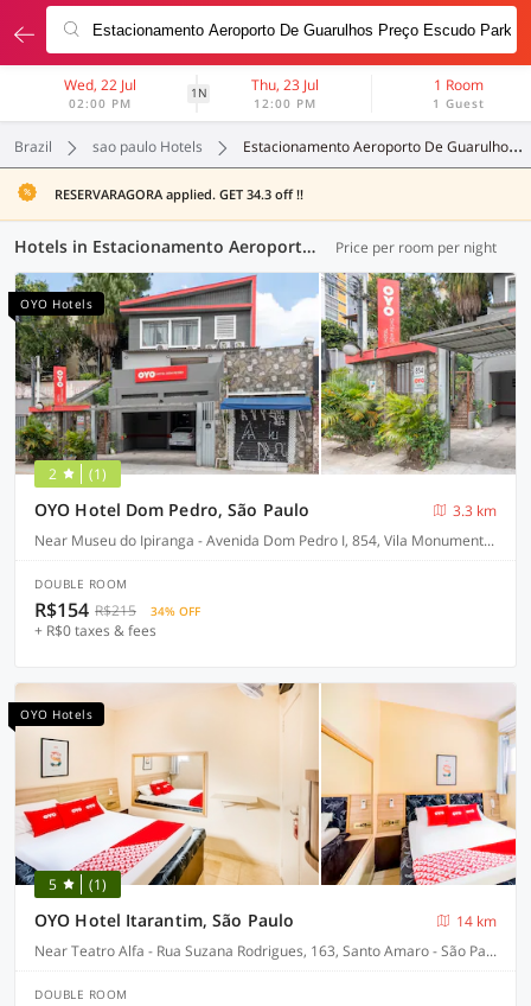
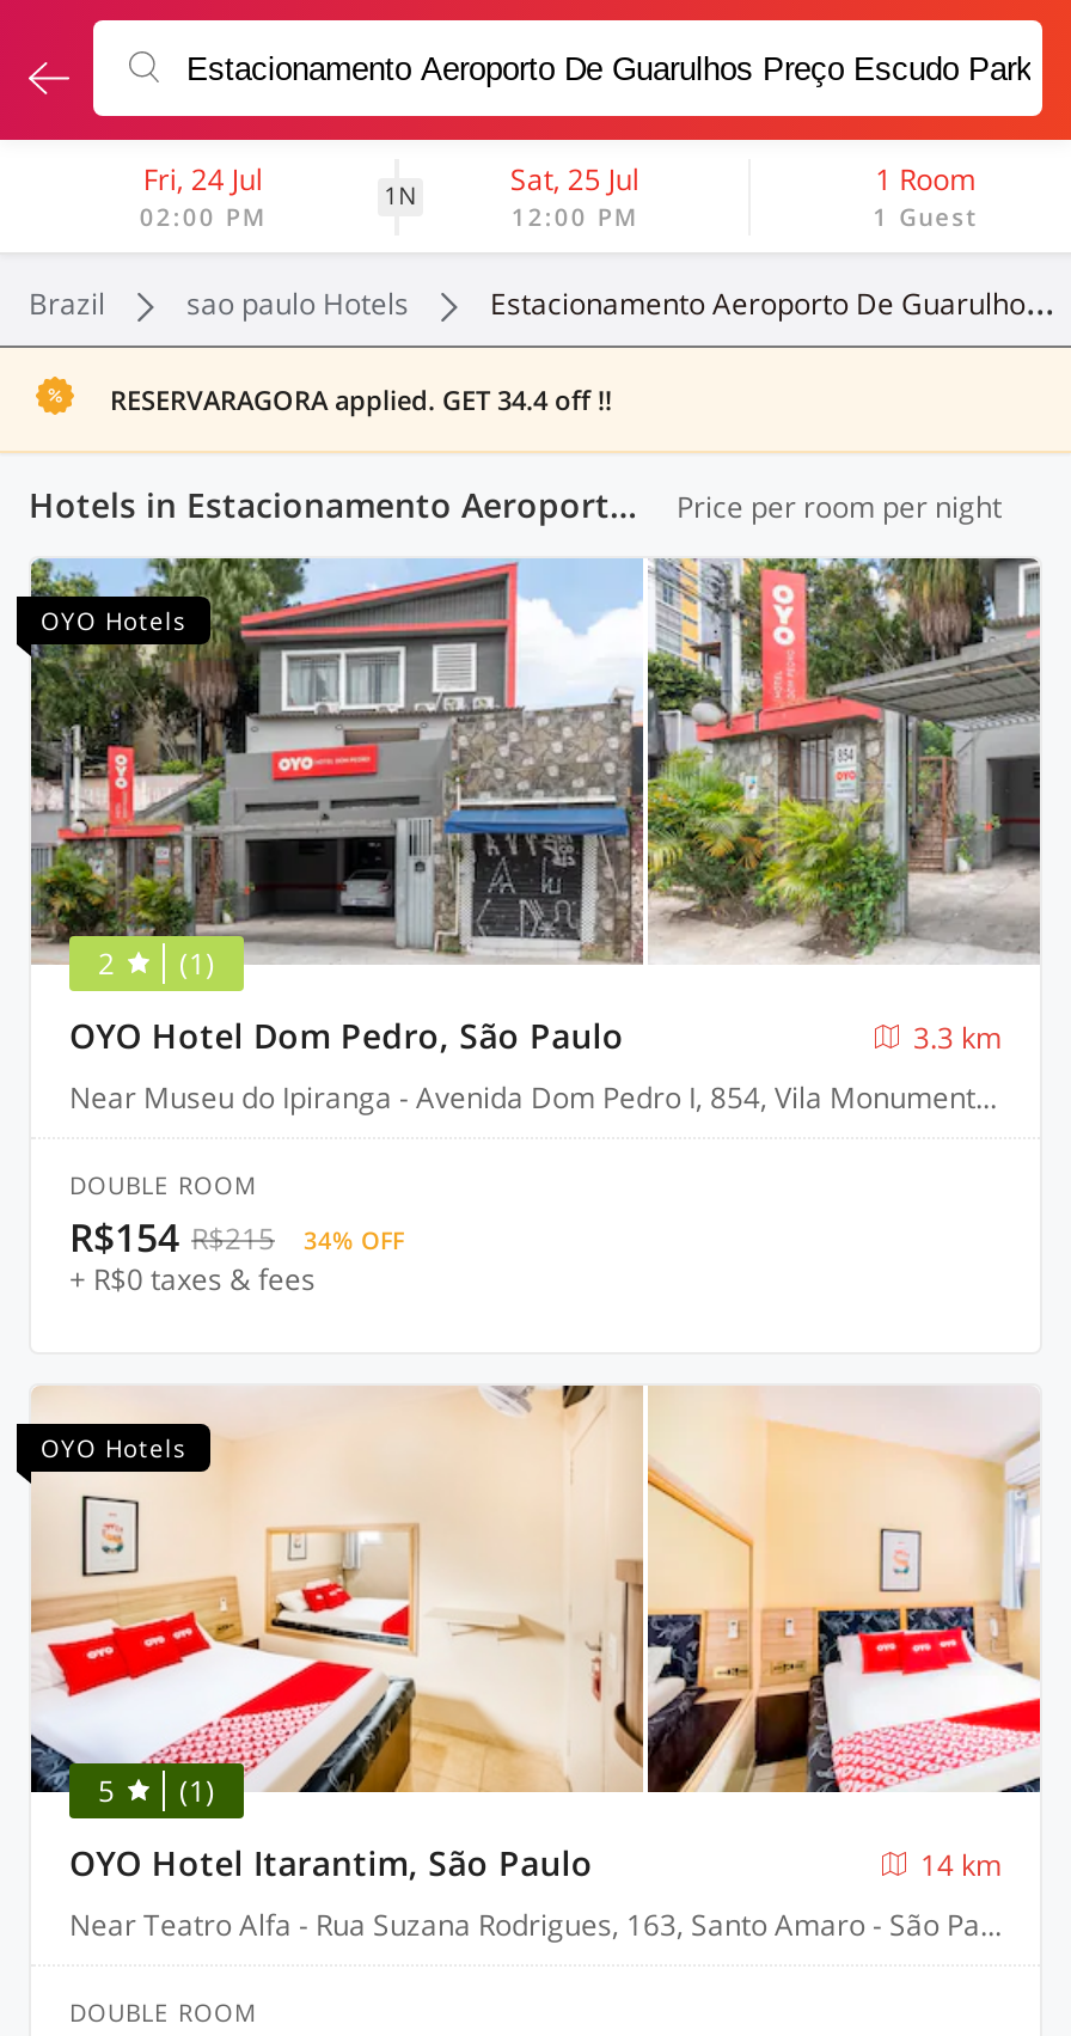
[64,75,137,95] Wed, 22 Jul -> [143,159,263,200] Fri, 24 Jul
[251,75,319,95] Thu, 23 Jul -> [510,159,639,200] Sat, 25 Jul
[55,185,303,203] RESERVARAGORA applied. GET 34.3 off !! -> [110,381,612,417] RESERVARAGORA applied. GET 34.4 off !!

